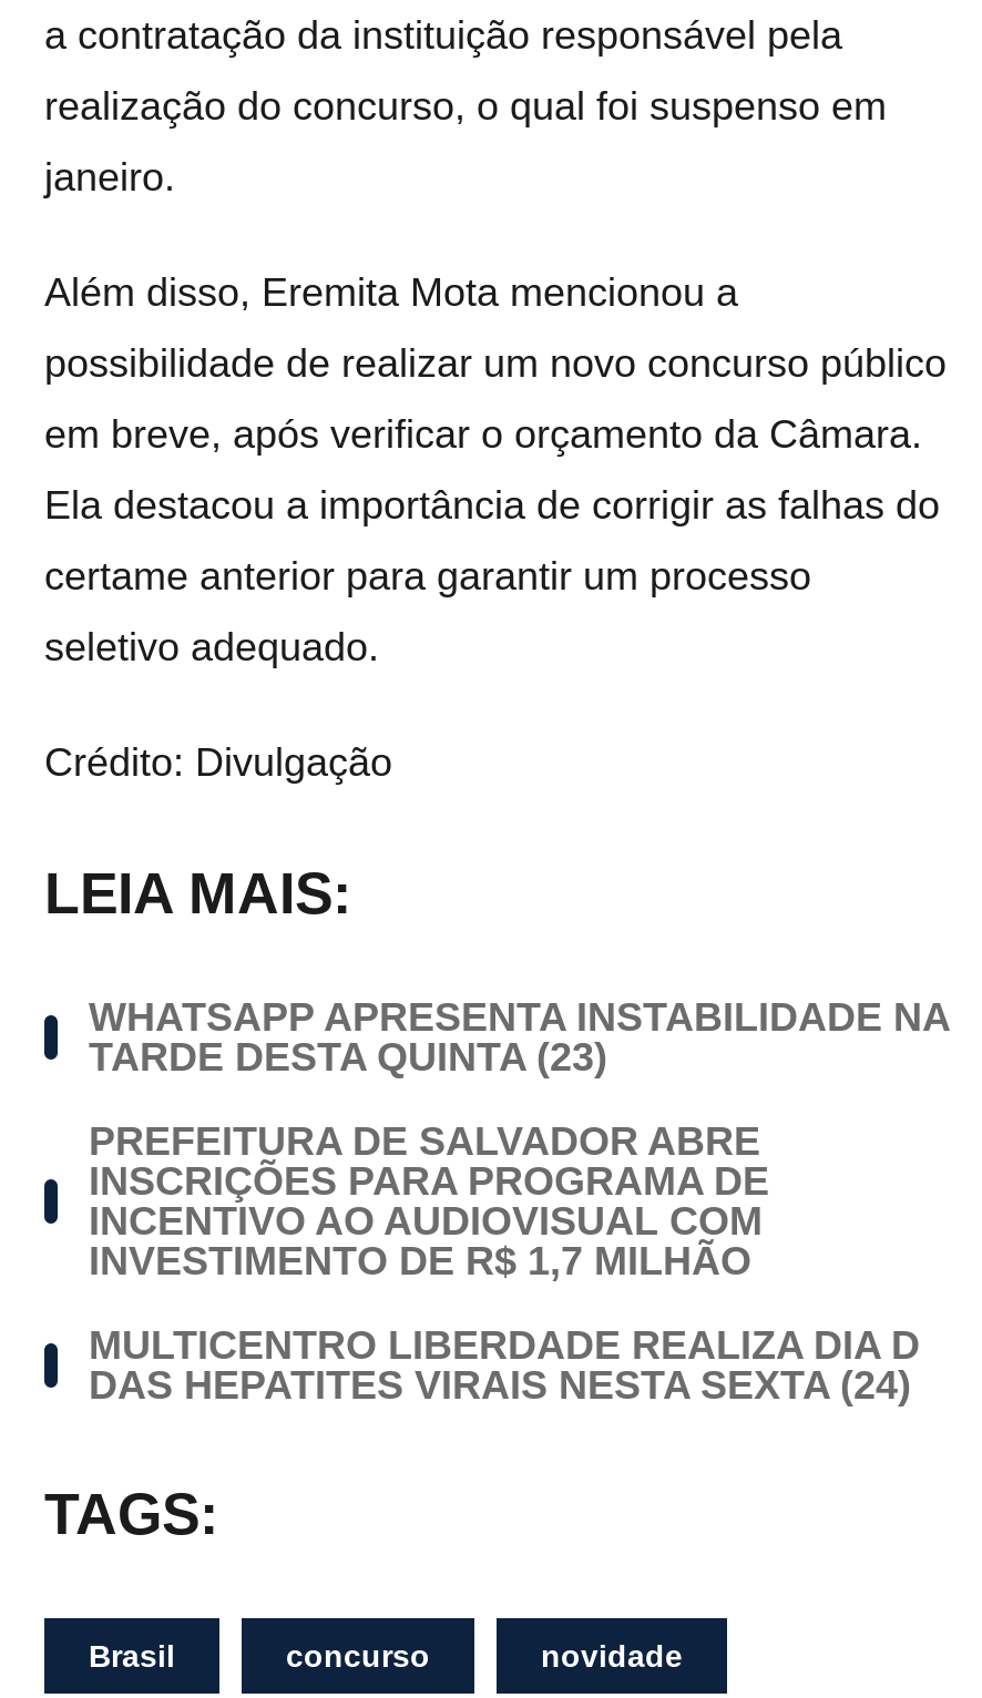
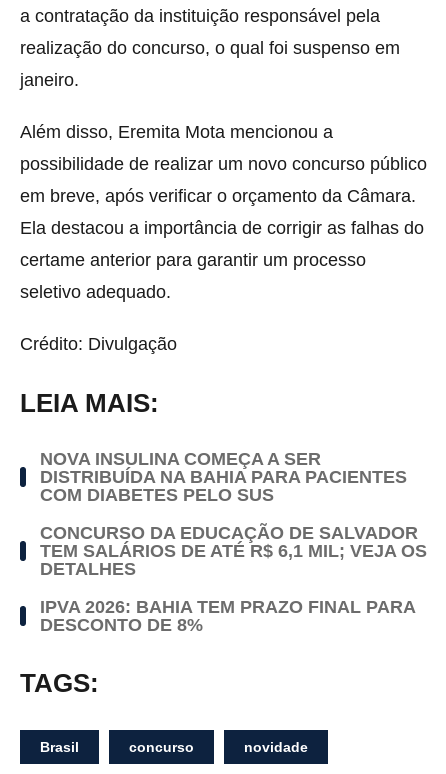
[89,996,949,1080] WHATSAPP APRESENTA INSTABILIDADE NA | TARDE DESTA QUINTA (23) -> [40,449,407,505] NOVA INSULINA COMEÇA A SER | DISTRIBUÍDA NA BAHIA PARA PACIENTES | COM DIABETES PELO SUS
[89,1120,769,1284] PREFEITURA DE SALVADOR ABRE | INSCRIÇÕES PARA PROGRAMA DE | INCENTIVO AO AUDIOVISUAL COM | INVESTIMENTO DE R$ 1,7 MILHÃO -> [40,523,427,579] CONCURSO DA EDUCAÇÃO DE SALVADOR | TEM SALÁRIOS DE ATÉ R$ 6,1 MIL; VEJA OS | DETALHES
[89,1324,920,1408] MULTICENTRO LIBERDADE REALIZA DIA D | DAS HEPATITES VIRAIS NESTA SEXTA (24) -> [40,597,415,635] IPVA 2026: BAHIA TEM PRAZO FINAL PARA | DESCONTO DE 8%

